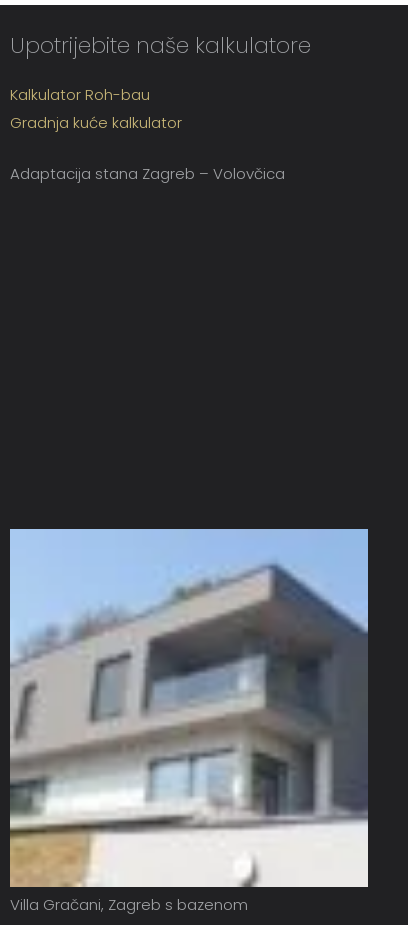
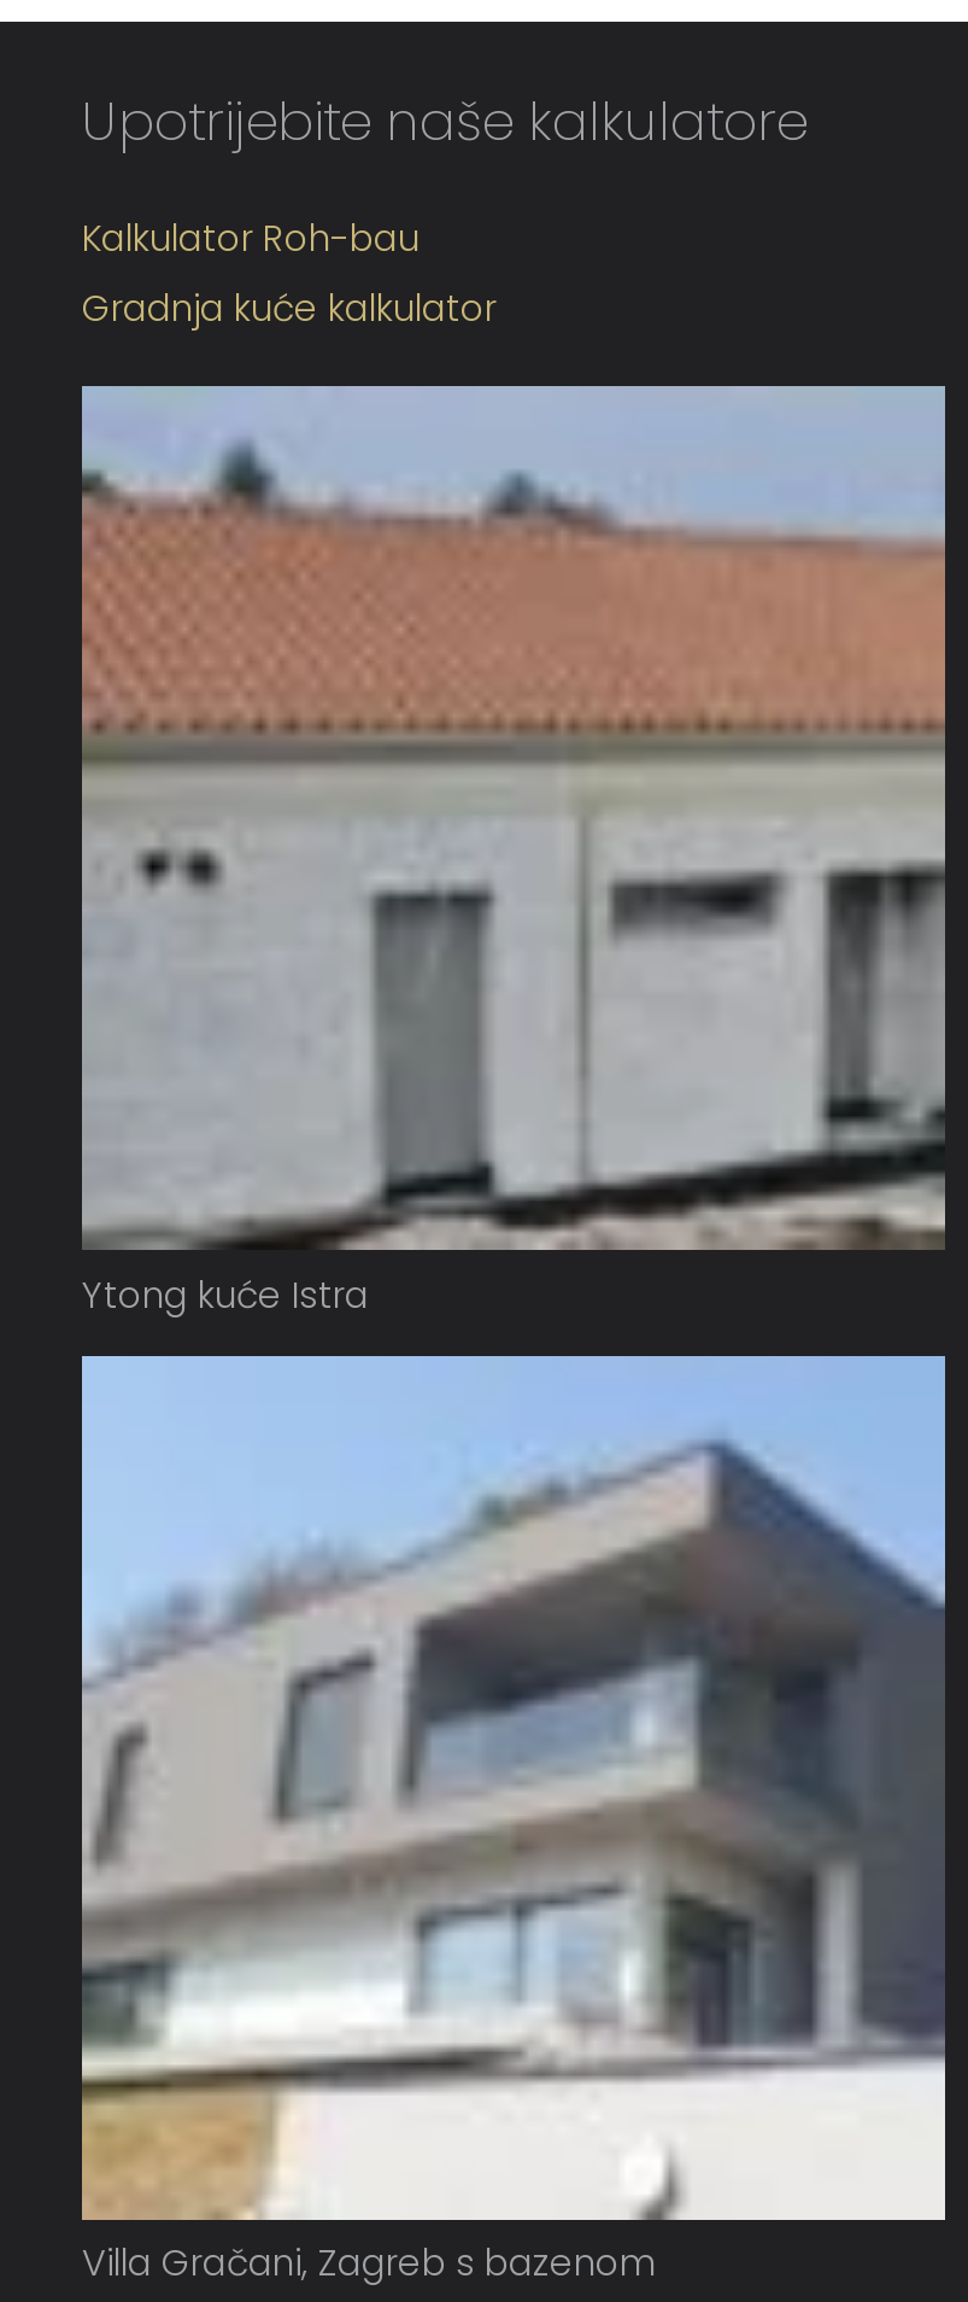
none -> [80,382,948,1251] [image]
[10,163,285,184] Adaptacija stana Zagreb – Volovčica -> [82,1268,369,1319] Ytong kuće Istra

